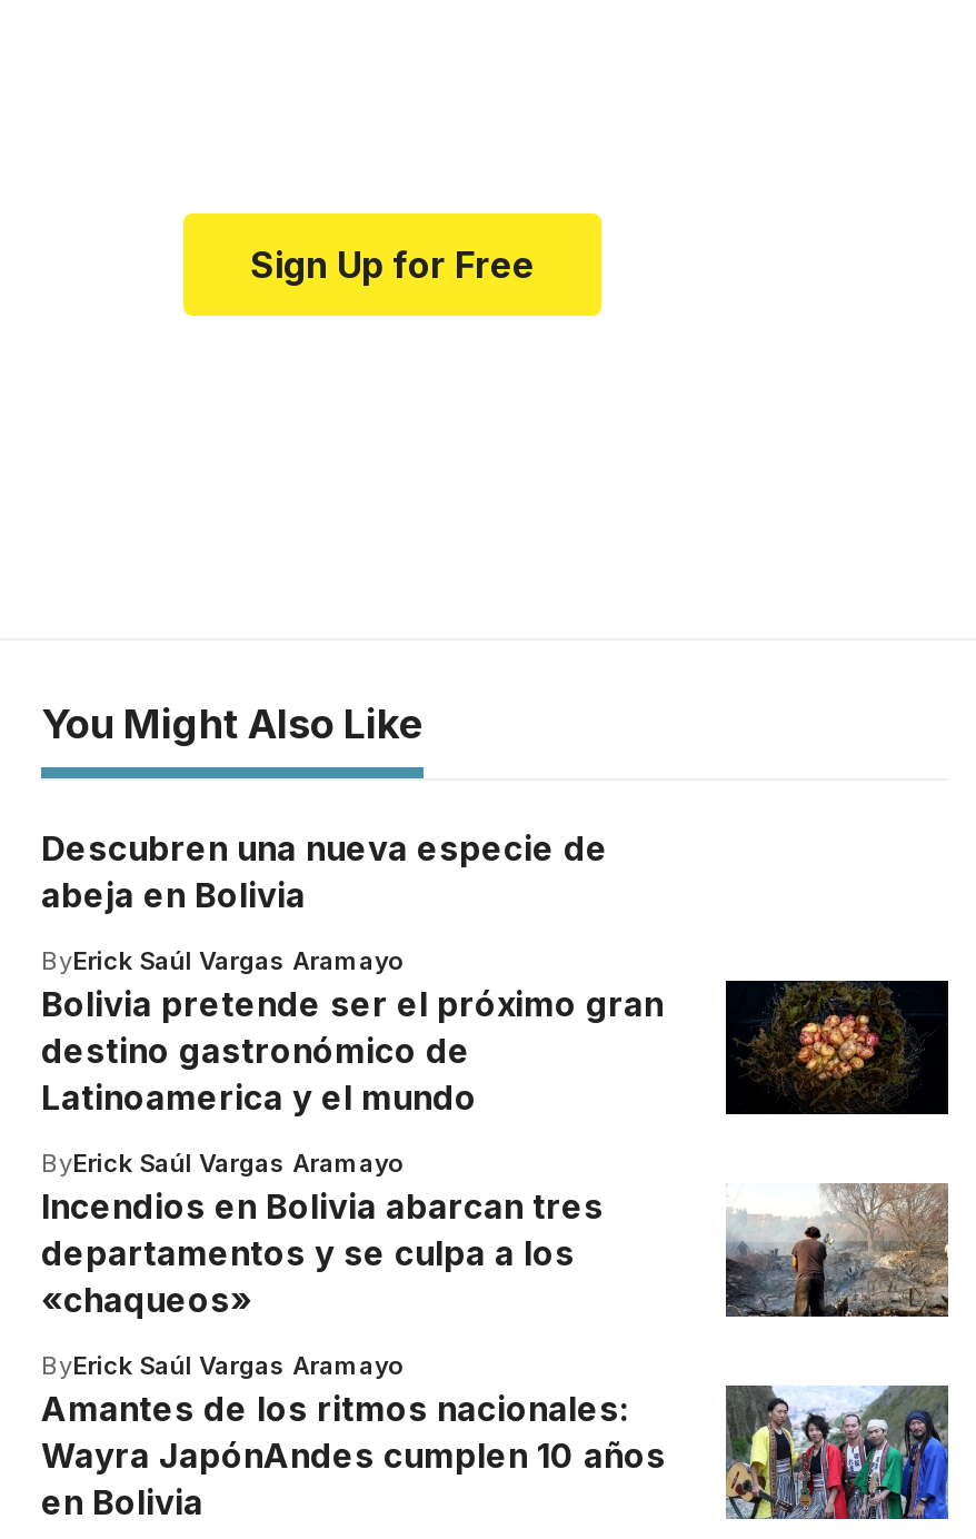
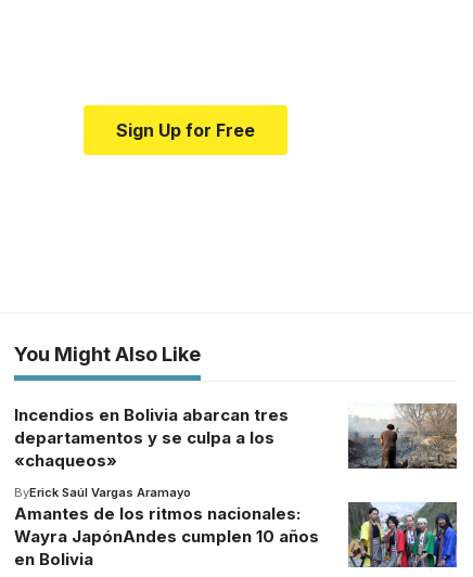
[41,828,950,1179] [image] | Descubren una nueva especie de | abeja en Bolivia | ByErick Saúl Vargas Aramayo | Bolivia pretende ser el próximo gran | destino gastronómico de | Latinoamerica y el mundo | ByErick Saúl Vargas Aramayo -> none

